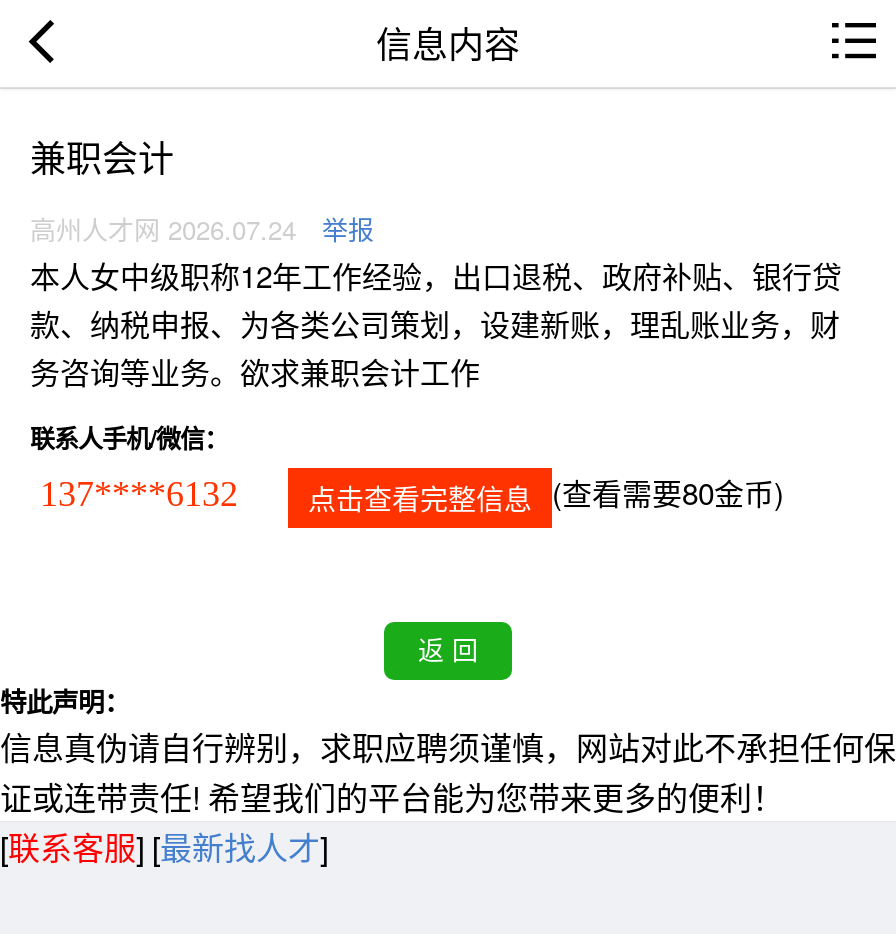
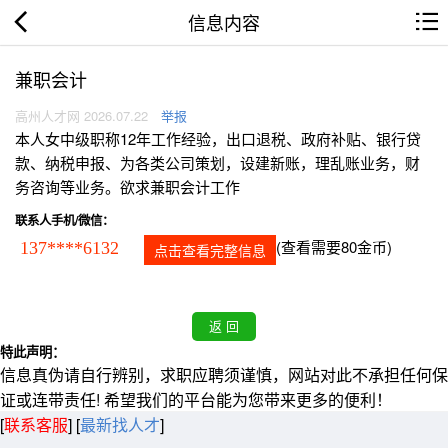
[30,210,374,248] 高州人才网 2026.07.24 举报 -> [15,106,187,125] 高州人才网 2026.07.22 举报

